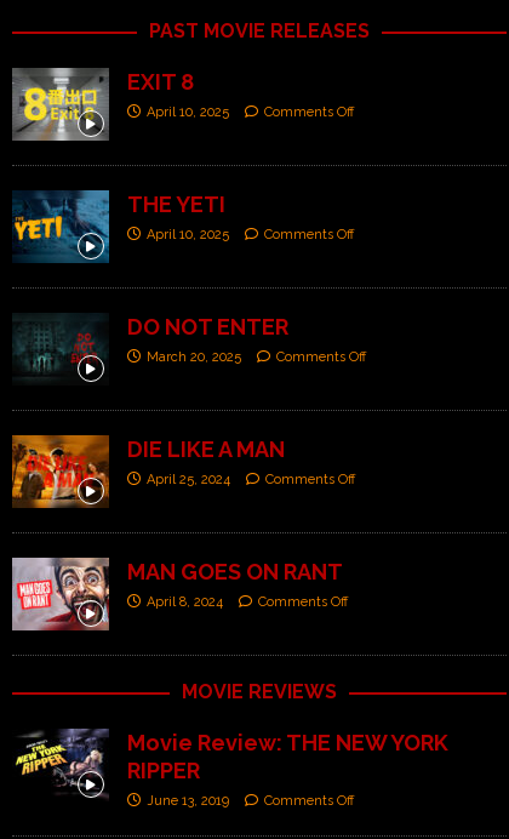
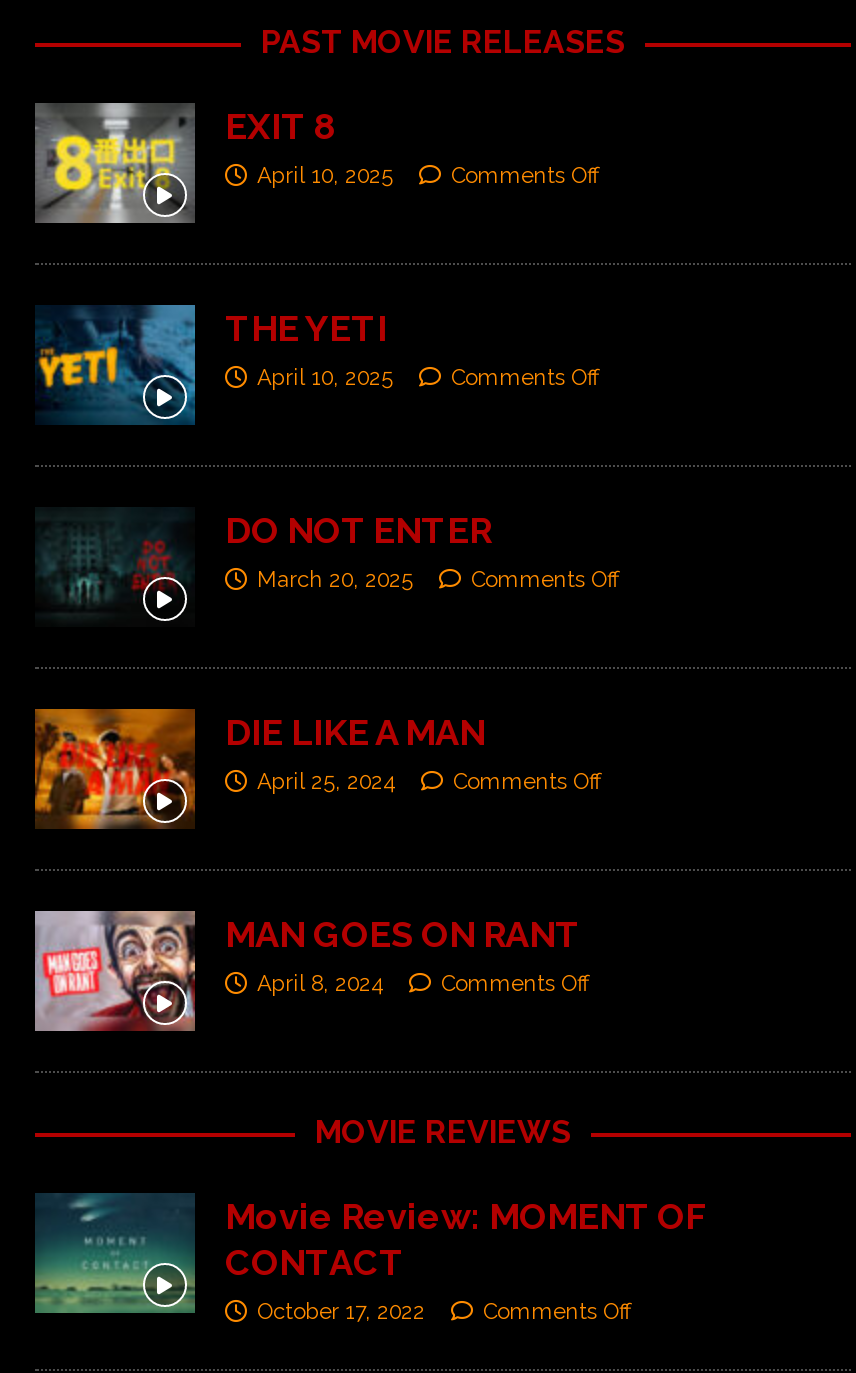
[12,729,448,809] [image] | Movie Review: THE NEW YORK | RIPPER | June 13, 2019 -> [33,1191,705,1325] [image] | Movie Review: MOMENT OF | CONTACT | October 17, 2022

